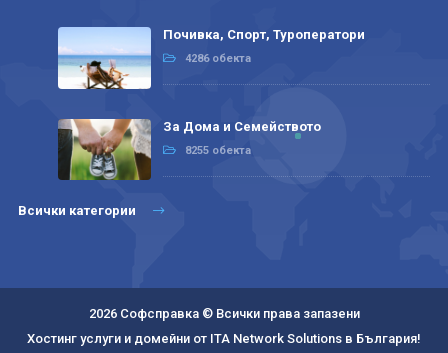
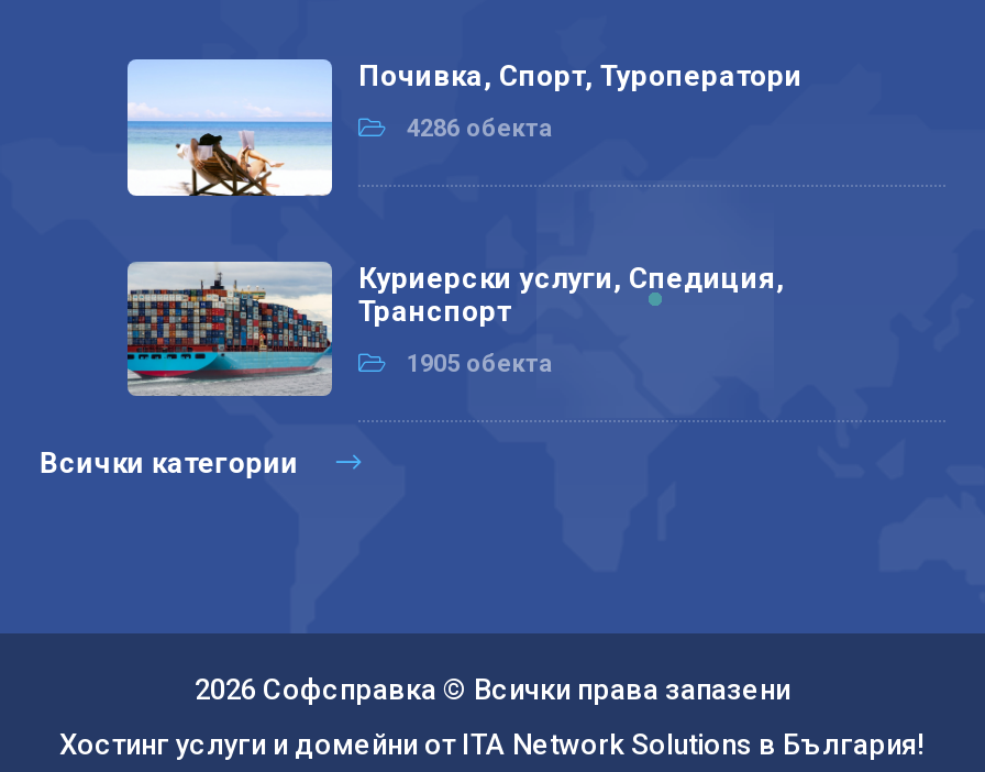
[57,118,321,181] [image] | За Дома и Семейството -> [125,260,785,398] [image] | Куриерски услуги, Спедиция, | Транспорт
[185,144,251,157] 8255 обекта -> [407,349,552,378] 1905 обекта

